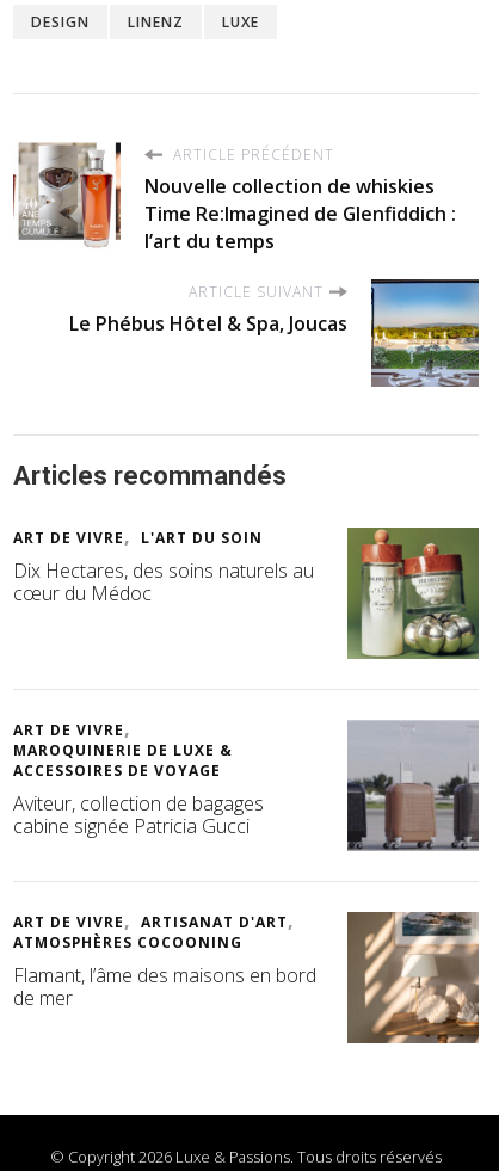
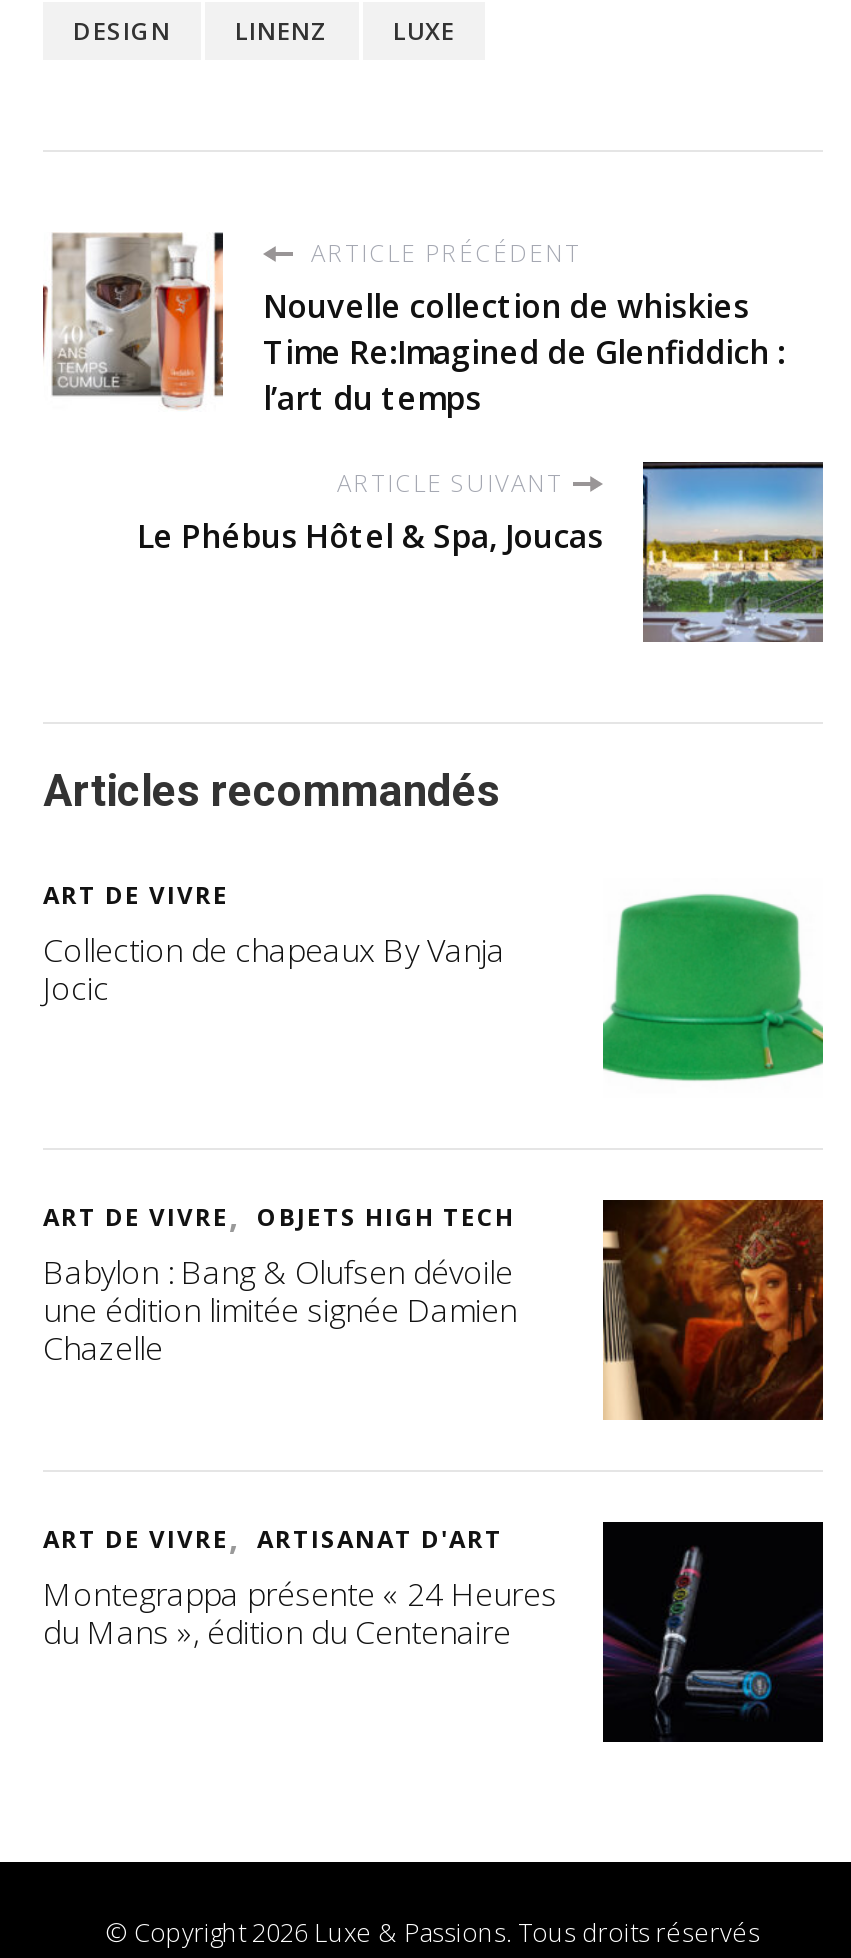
[13,527,314,606] L'ART DU SOIN | Dix Hectares, des soins naturels au | cœur du Médoc -> [43,929,505,1011] Collection de chapeaux By Vanja | Jocic
[346,526,480,660] [image] -> [603,880,825,1100] [image]
[346,719,480,851] [image] -> [601,1198,825,1420] [image]
[13,740,264,839] MAROQUINERIE DE LUXE & | ACCESSOIRES DE VOYAGE | Aviteur, collection de bagages | cabine signée Patricia Gucci -> [43,1201,517,1371] OBJETS HIGH TECH | Babylon : Bang & Olufsen dévoile | une édition limitée signée Damien | Chazelle
[13,911,480,1044] [image] | ATMOSPHÈRES COCOONING | Flamant, l’âme des maisons en bord | de mer -> [43,1520,825,1744] [image] | Montegrappa présente « 24 Heures | du Mans », édition du Centenaire

